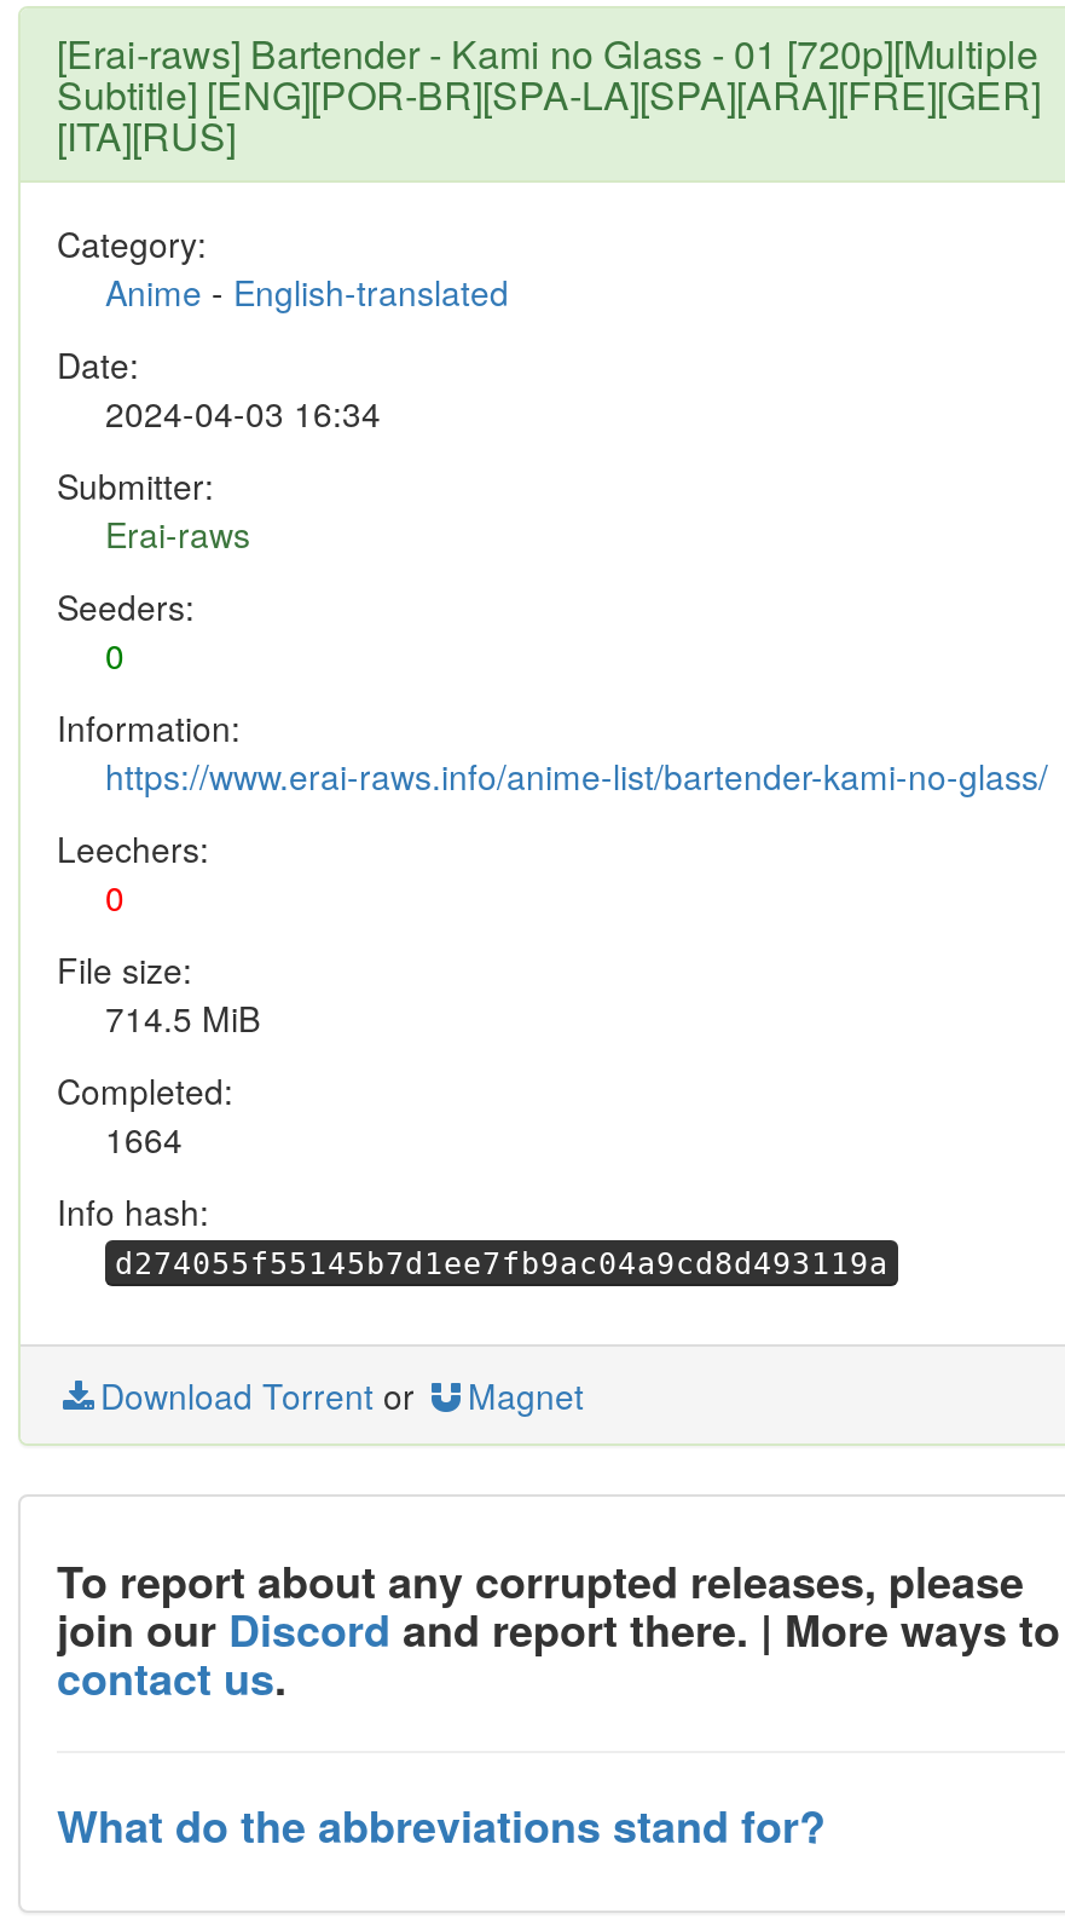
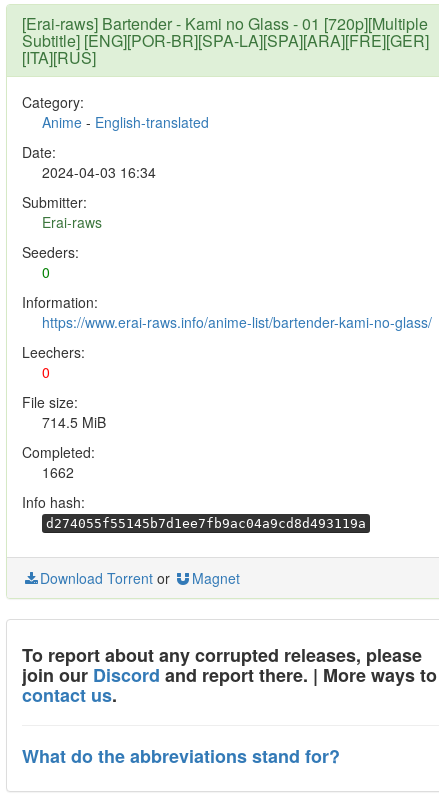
[105,1114,183,1163] 1664 -> [42,462,74,482] 1662

